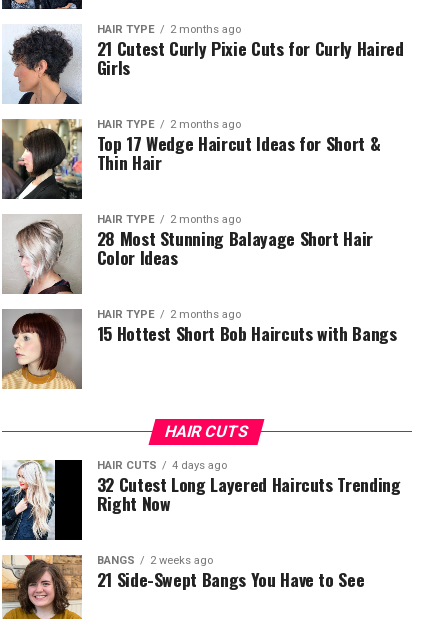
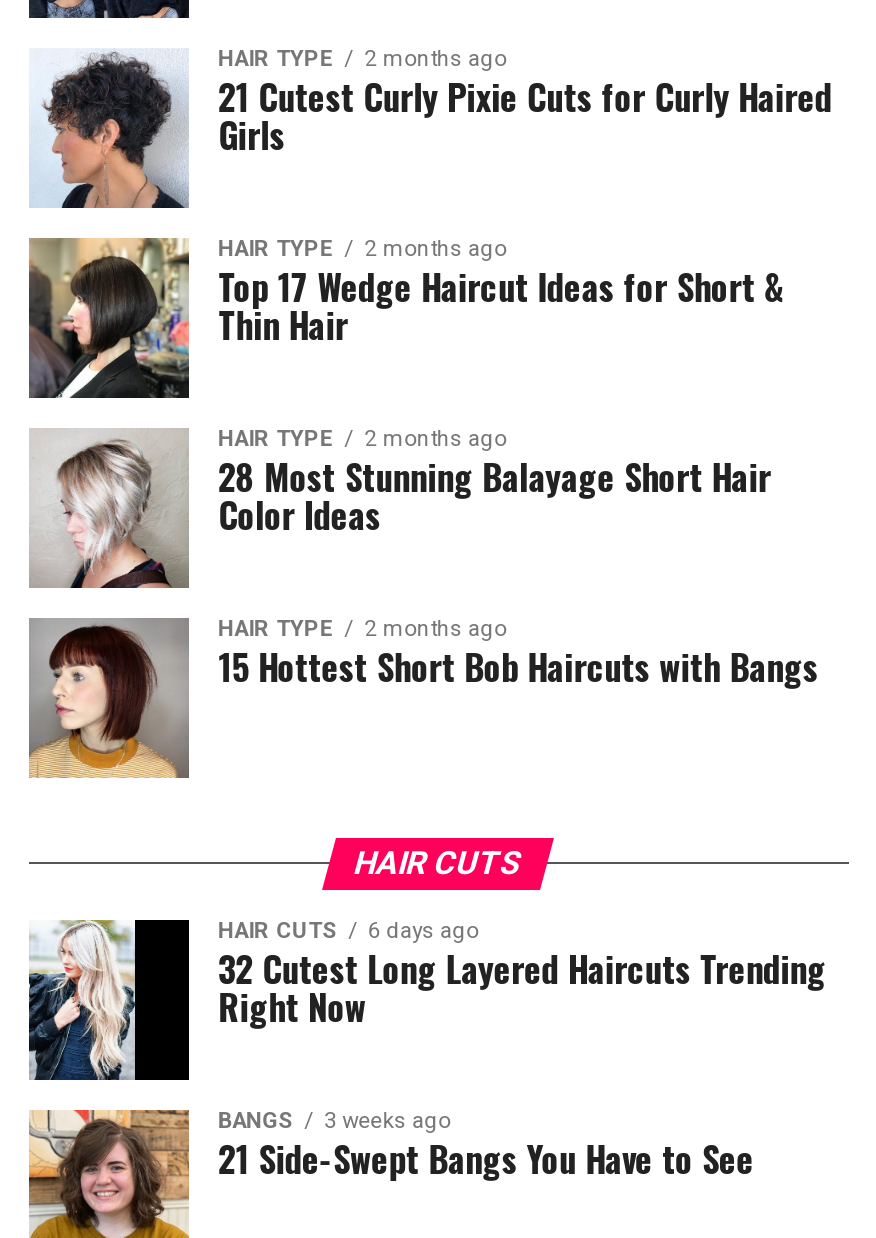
[97,459,227,472] HAIR CUTS 4 days ago -> [218,919,478,945] HAIR CUTS 6 days ago
[97,554,213,567] BANGS 2 weeks ago -> [218,1108,450,1134] BANGS 3 weeks ago

